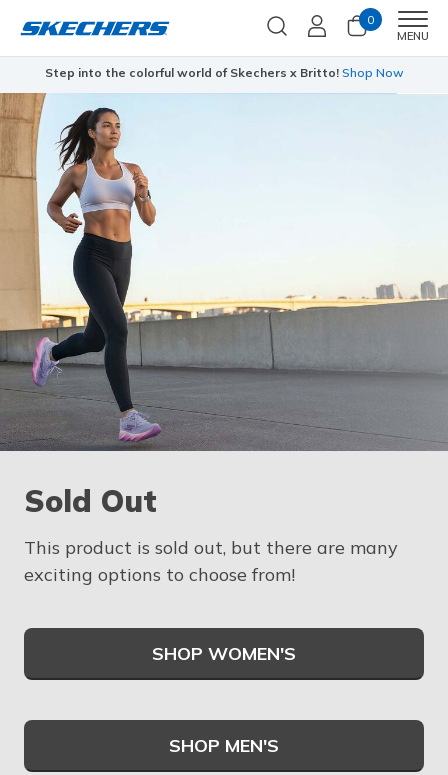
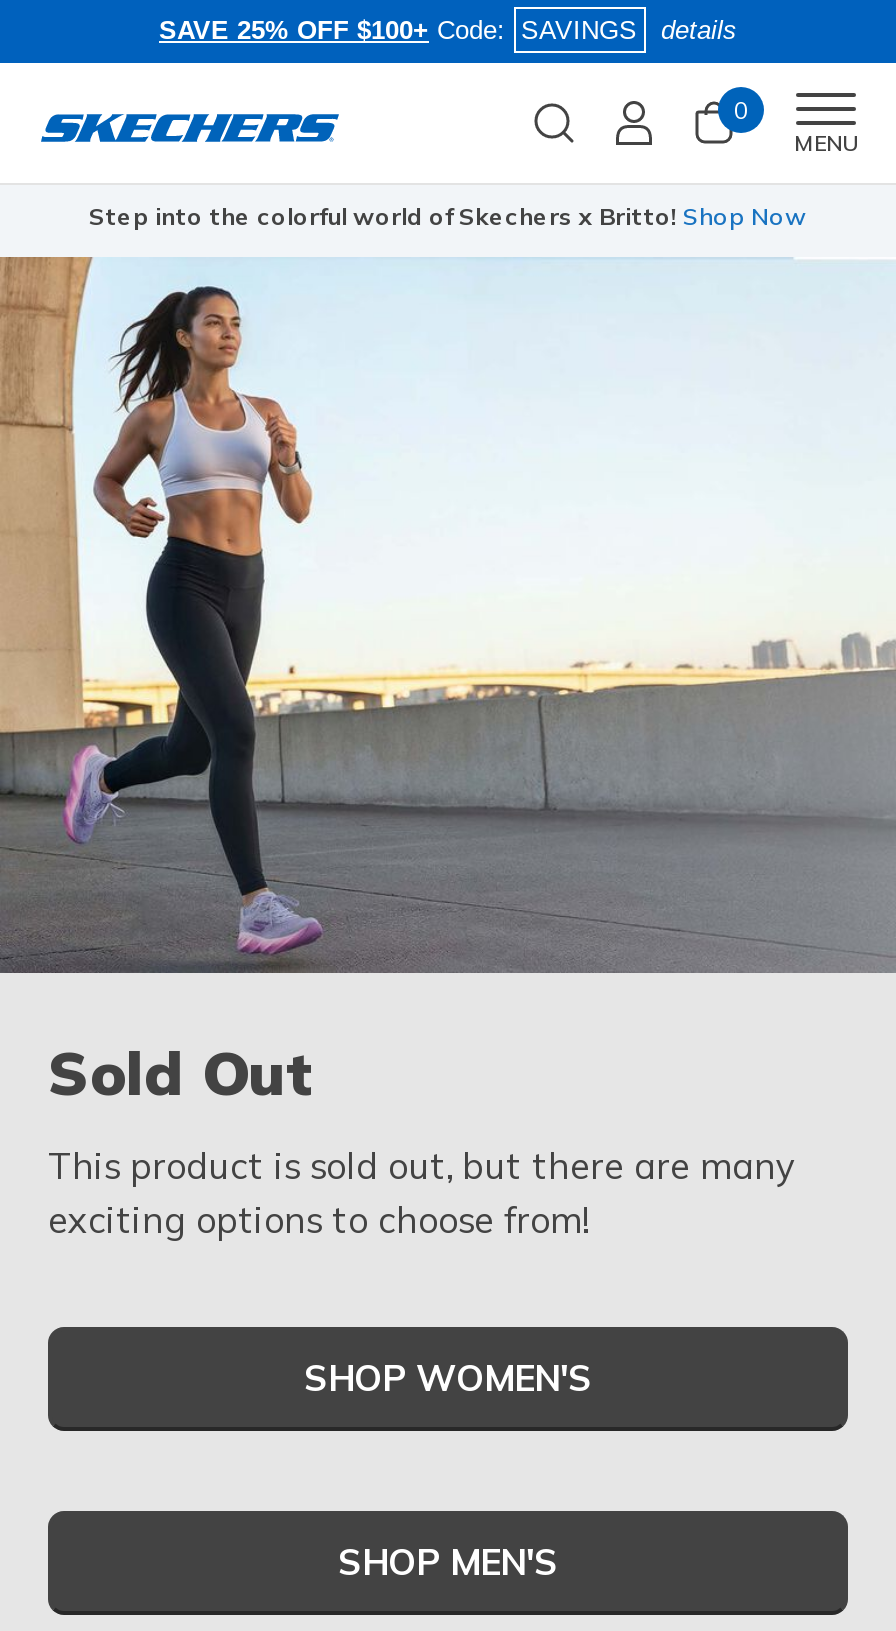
none -> [159,15,737,45] SAVE 25% OFF $100+ Code: SAVINGS | details

